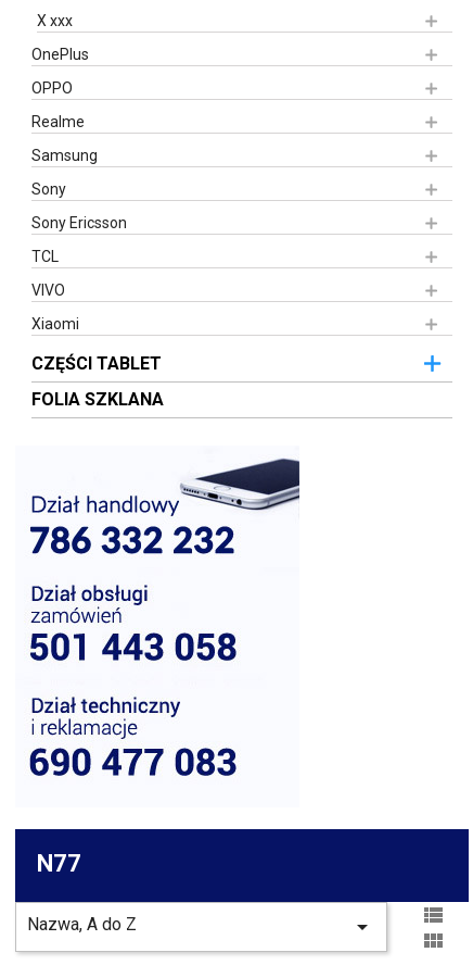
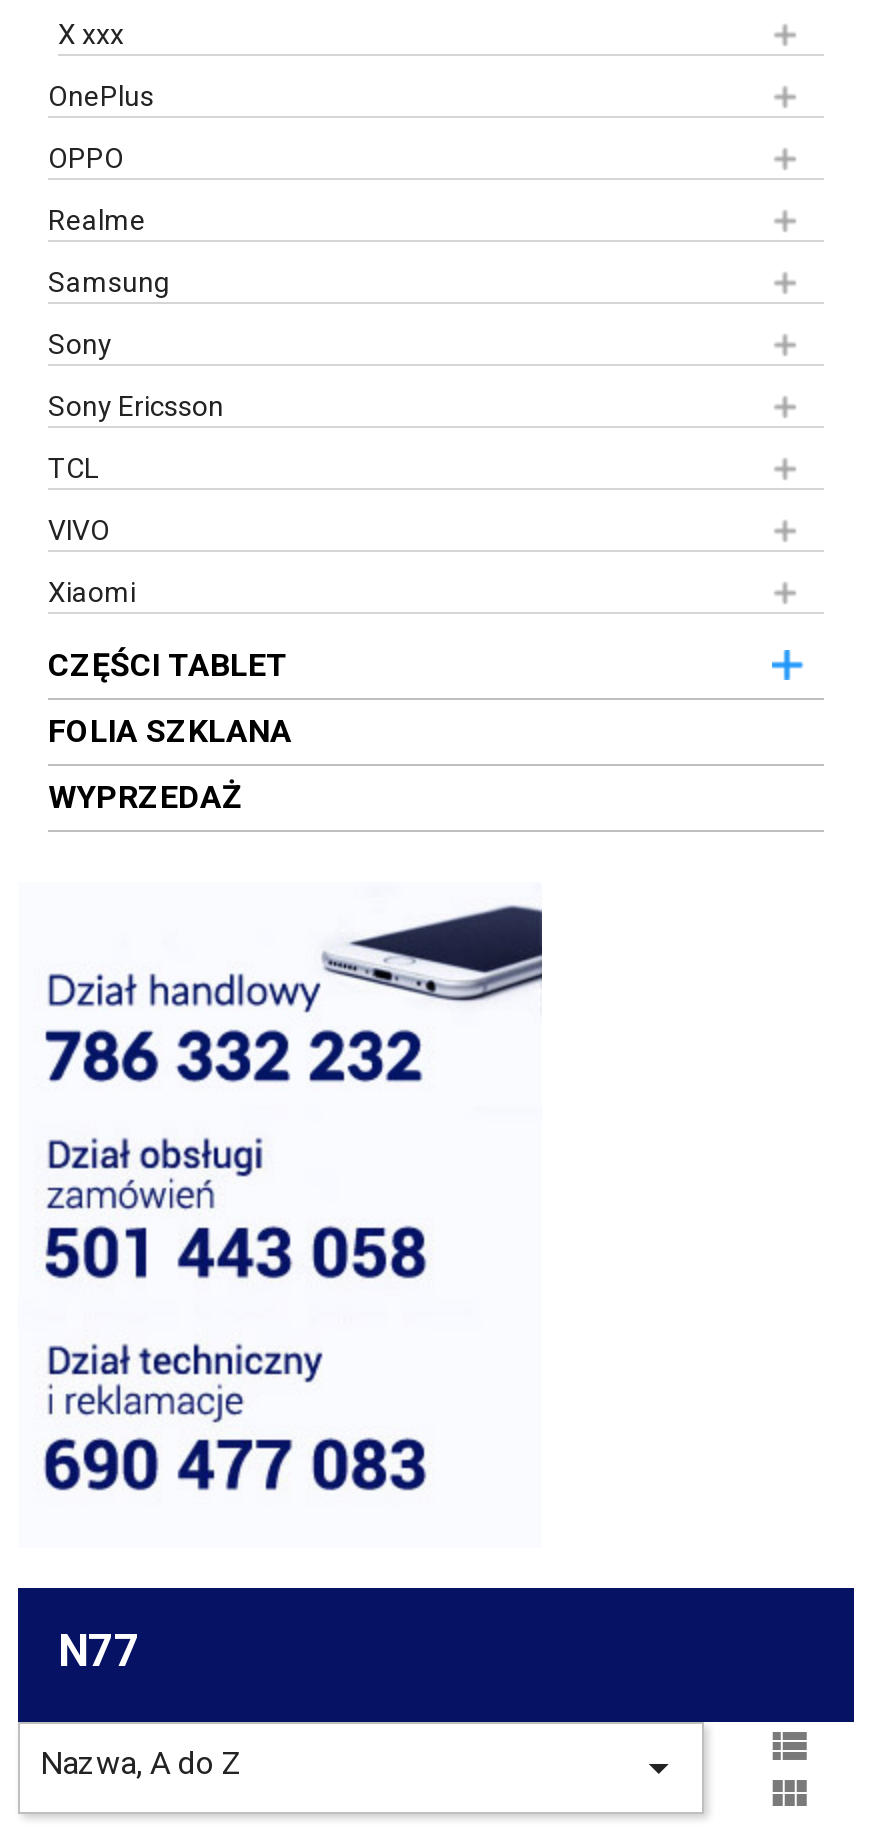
none -> [48,778,242,816] WYPRZEDAŻ

